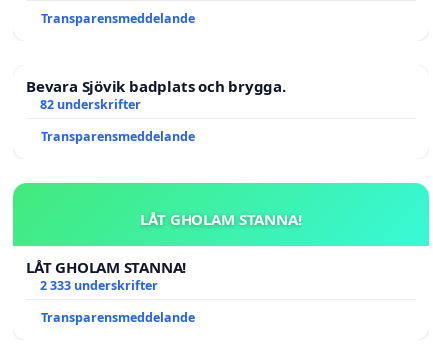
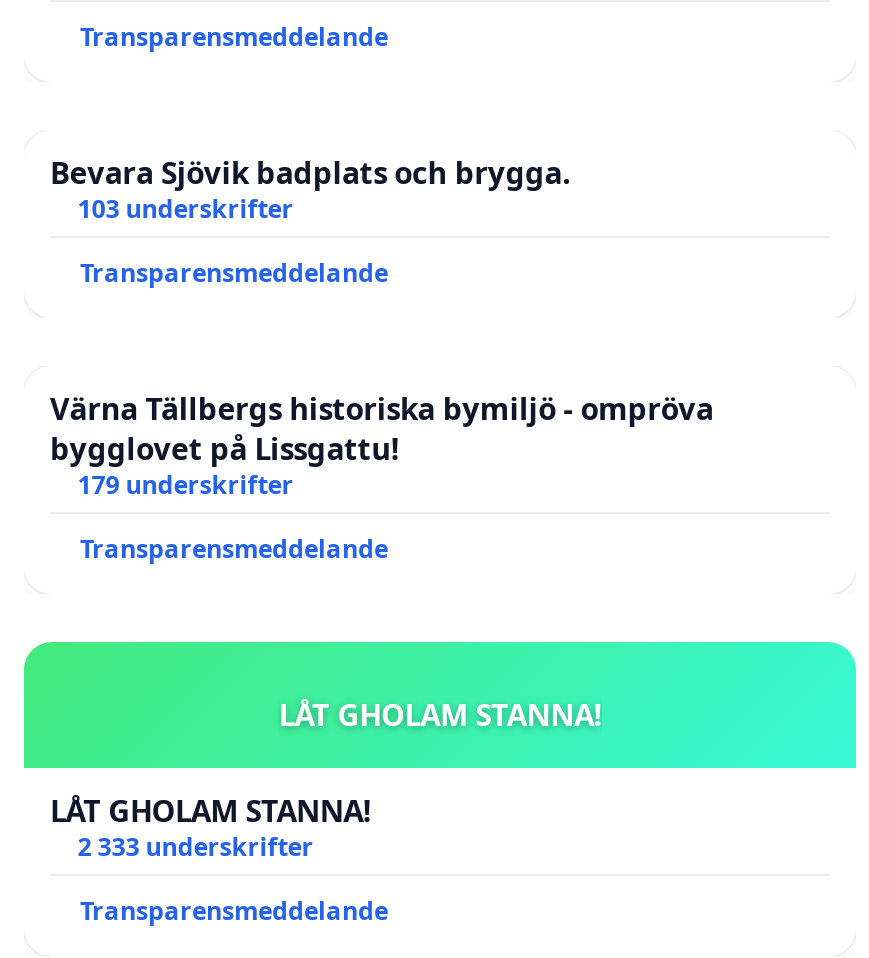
[40,96,141,113] 82 underskrifter -> [50,193,714,503] 103 underskrifter | Transparensmeddelande | Värna Tällbergs historiska bymiljö - ompröva | bygglovet på Lissgattu! | 179 underskrifter

